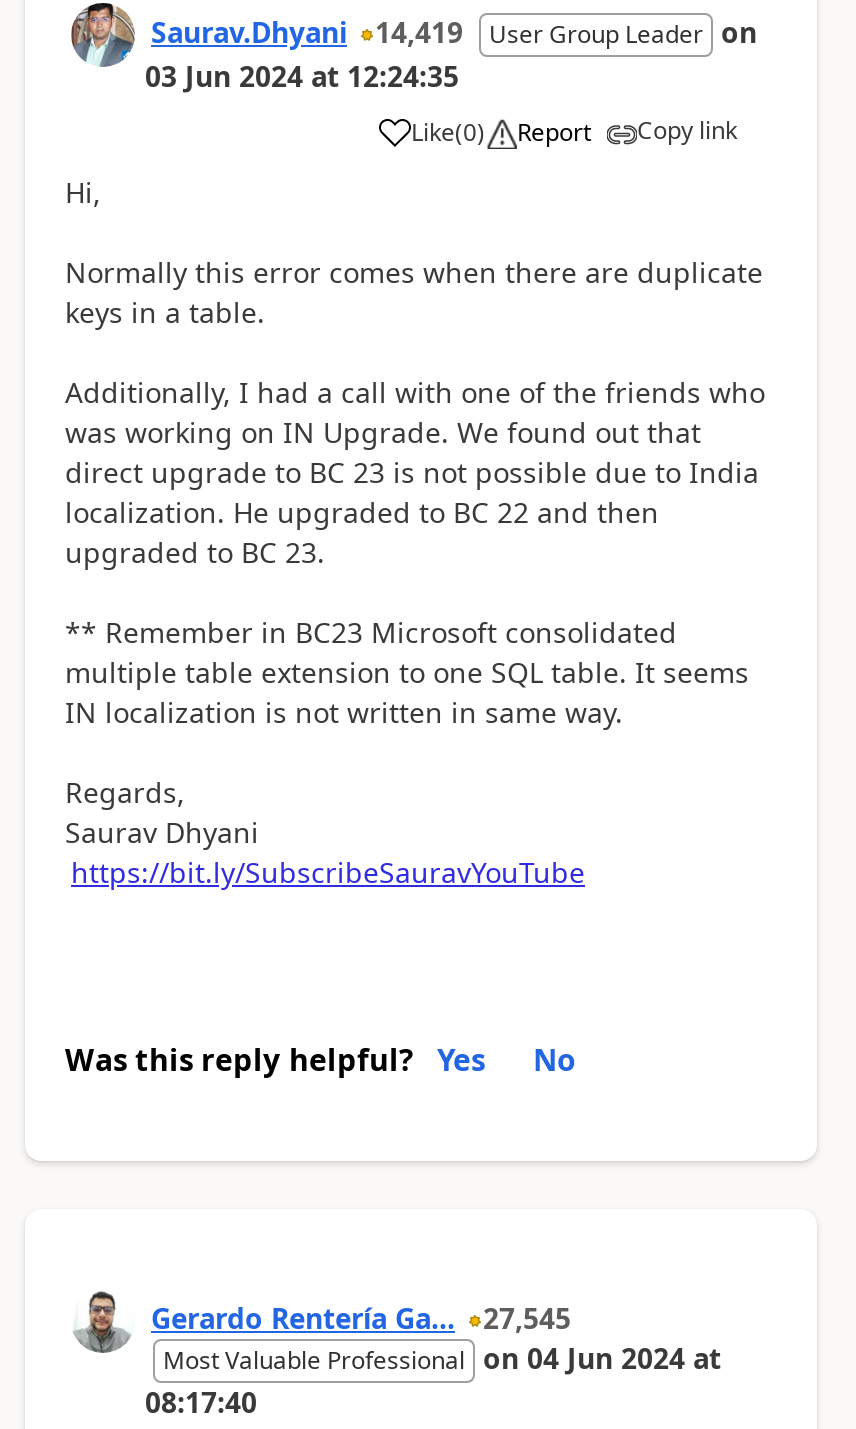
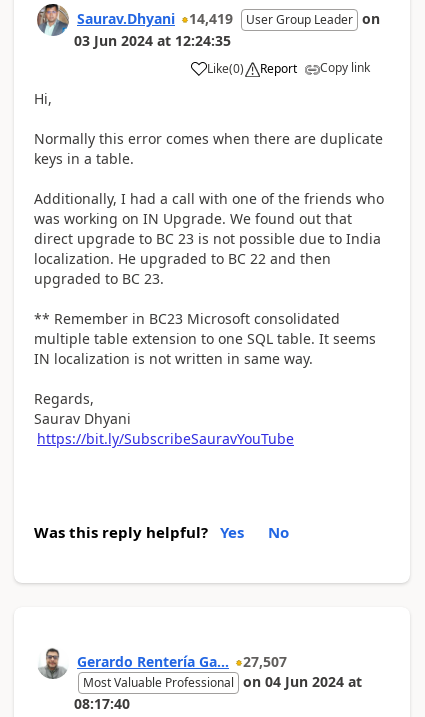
[151,1299,571,1337] Gerardo Rentería Ga... 27,545 -> [77,652,287,671] Gerardo Rentería Ga... 27,507

